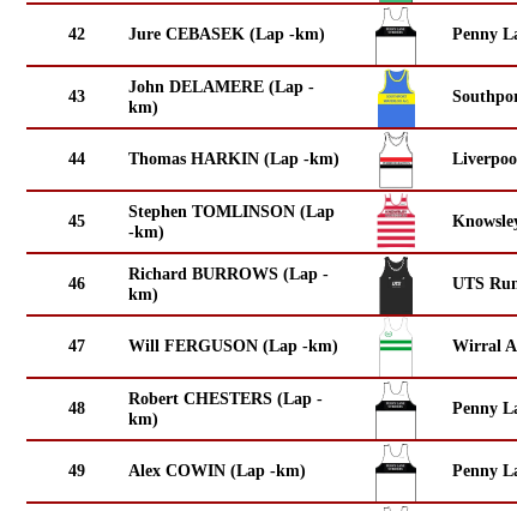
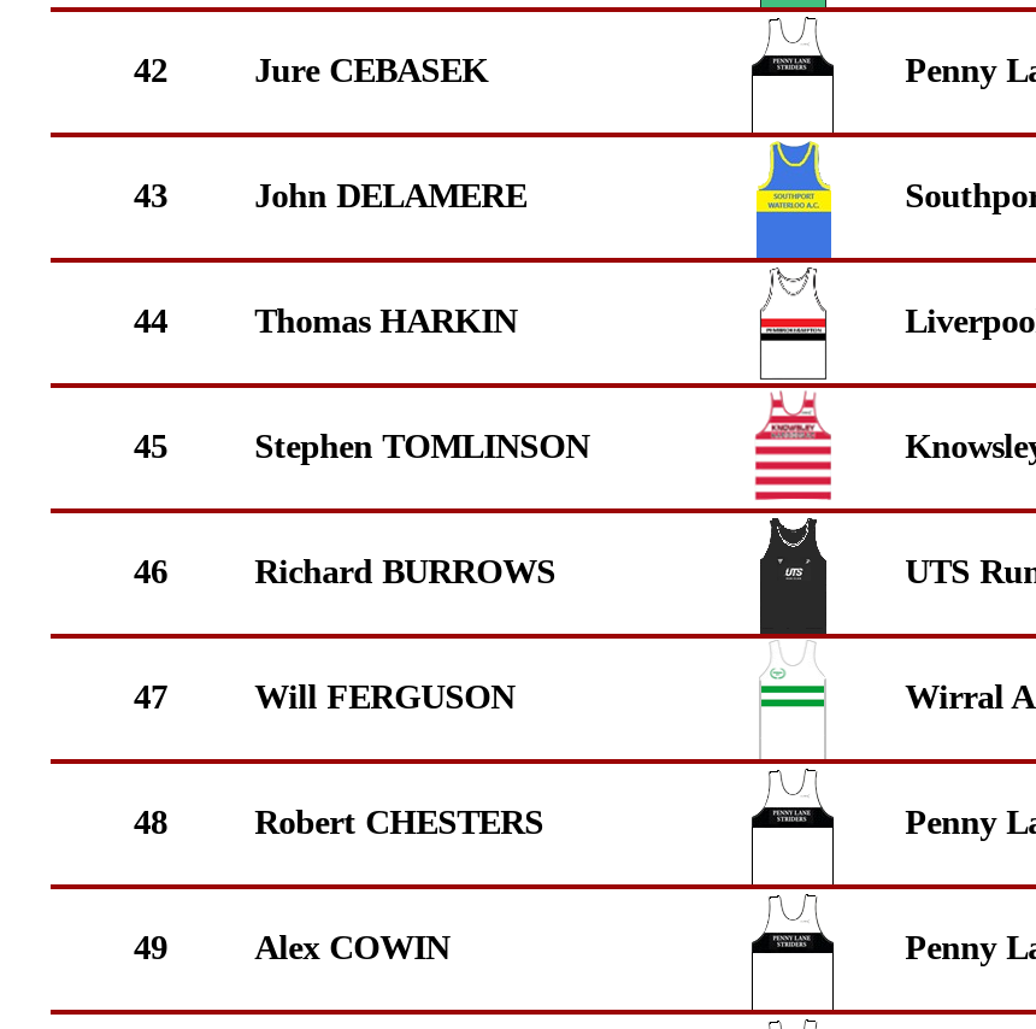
[128,24,325,43] Jure CEBASEK (Lap -km) -> [254,50,488,89] Jure CEBASEK
[128,77,314,116] John DELAMERE (Lap - | km) -> [254,176,527,214] John DELAMERE
[128,149,339,168] Thomas HARKIN (Lap -km) -> [254,301,517,340] Thomas HARKIN
[128,201,334,241] Stephen TOMLINSON (Lap | -km) -> [254,426,589,465] Stephen TOMLINSON
[128,264,328,303] Richard BURROWS (Lap - | km) -> [254,552,556,590] Richard BURROWS
[128,336,338,355] Will FERGUSON (Lap -km) -> [254,677,515,715] Will FERGUSON
[128,389,322,428] Robert CHESTERS (Lap - | km) -> [254,802,544,841] Robert CHESTERS
[128,460,305,480] Alex COWIN (Lap -km) -> [254,928,450,966] Alex COWIN

